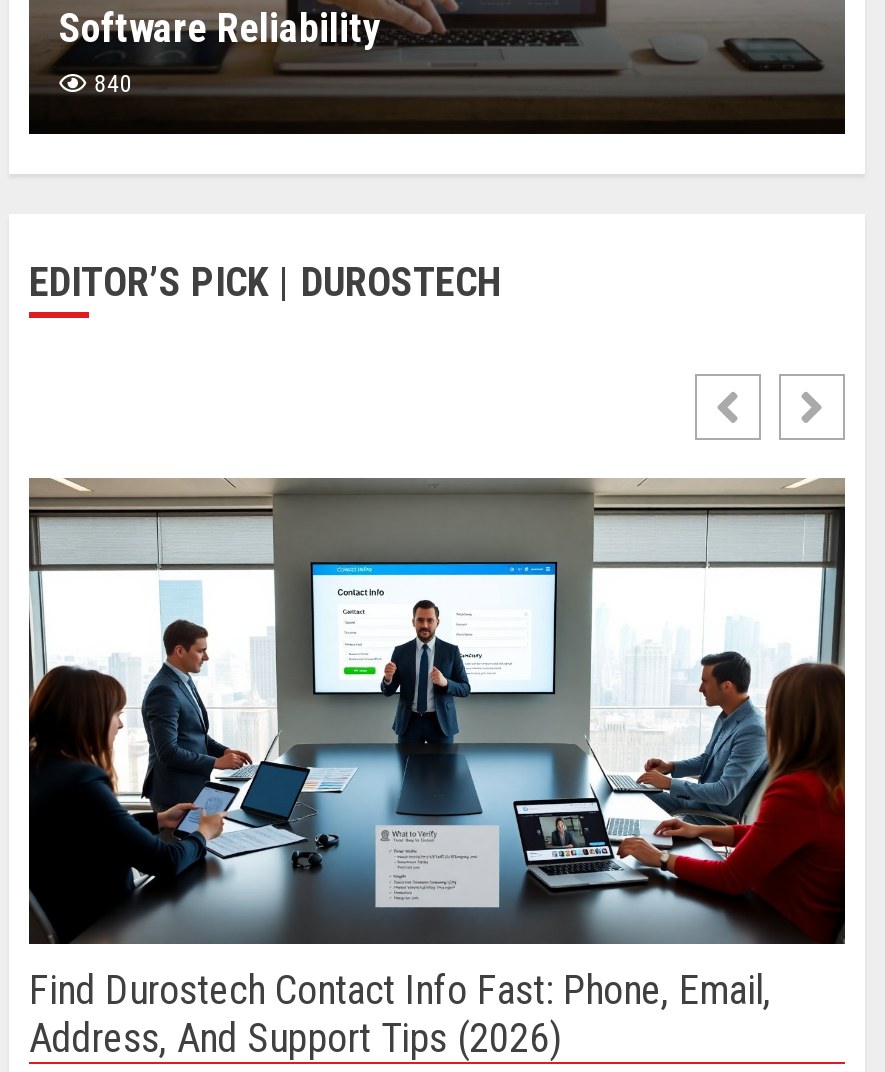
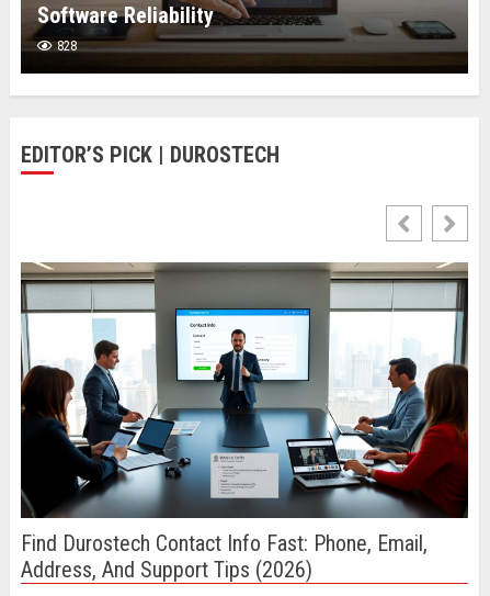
[95,70,133,98] 840 -> [57,38,78,54] 828

